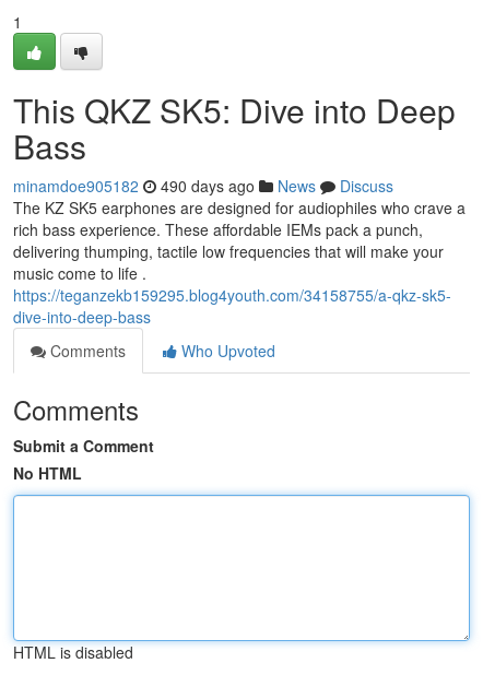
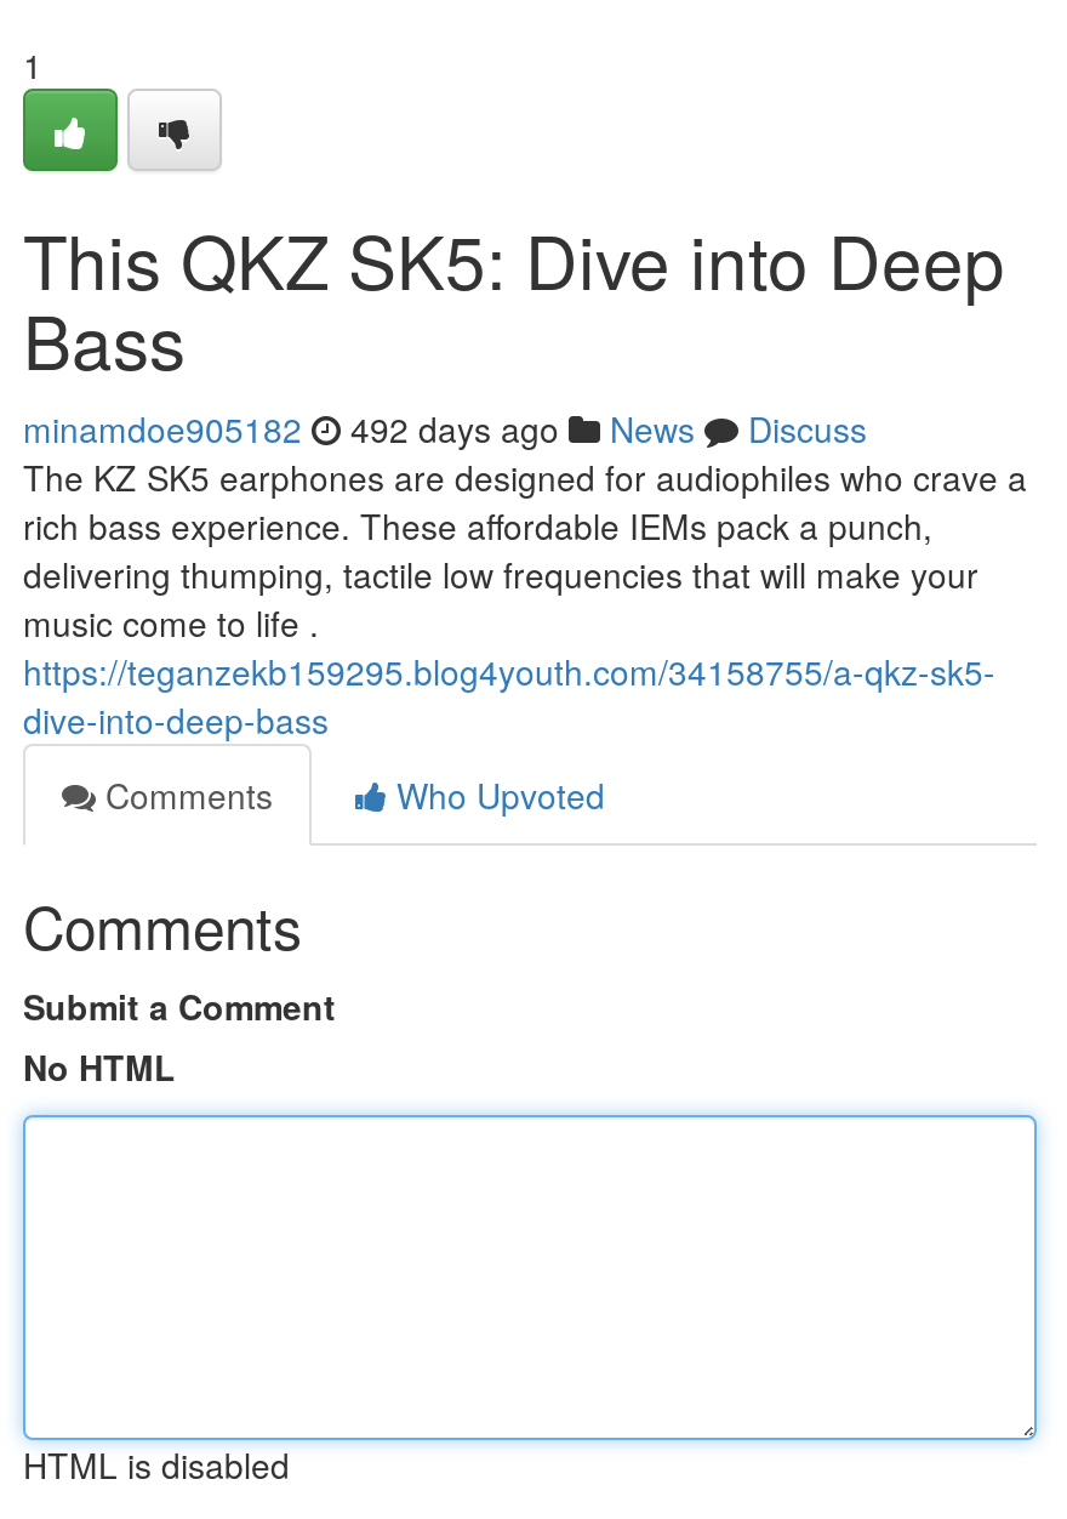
[13,175,393,197] minamdoe905182 490 days ago News Discuss -> [23,404,867,453] minamdoe905182 492 days ago News Discuss

